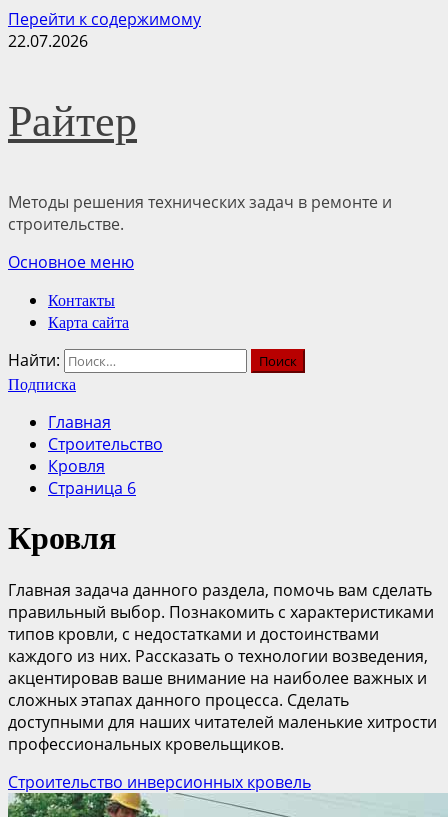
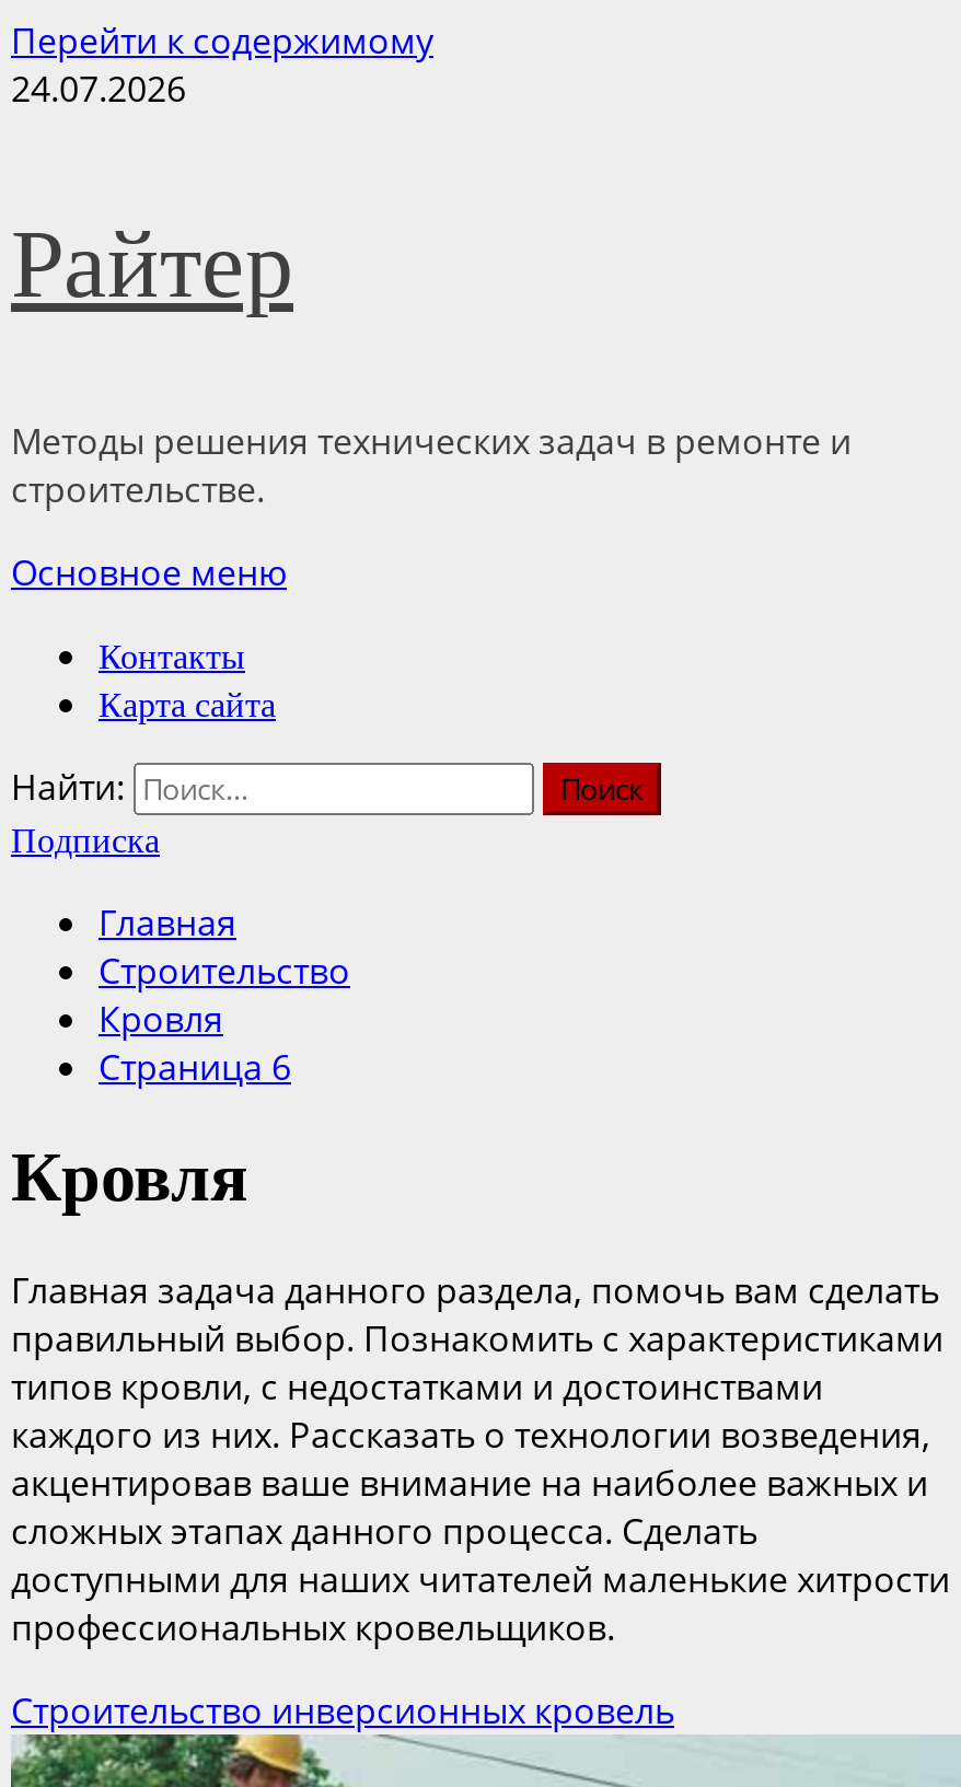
[8,30,88,52] 22.07.2026 -> [11,65,186,113] 24.07.2026

